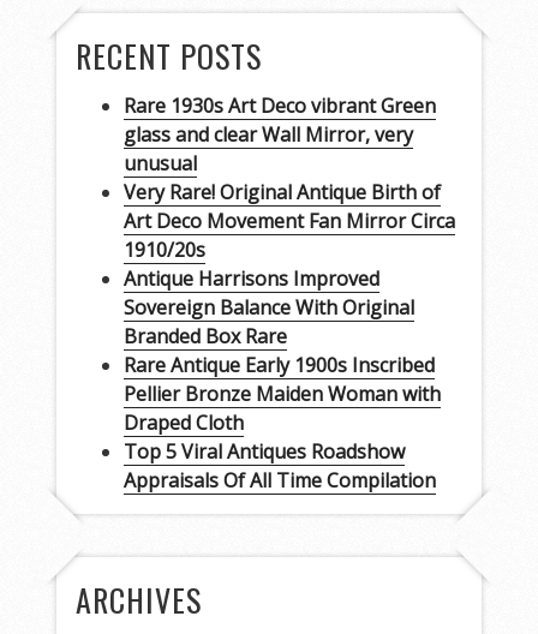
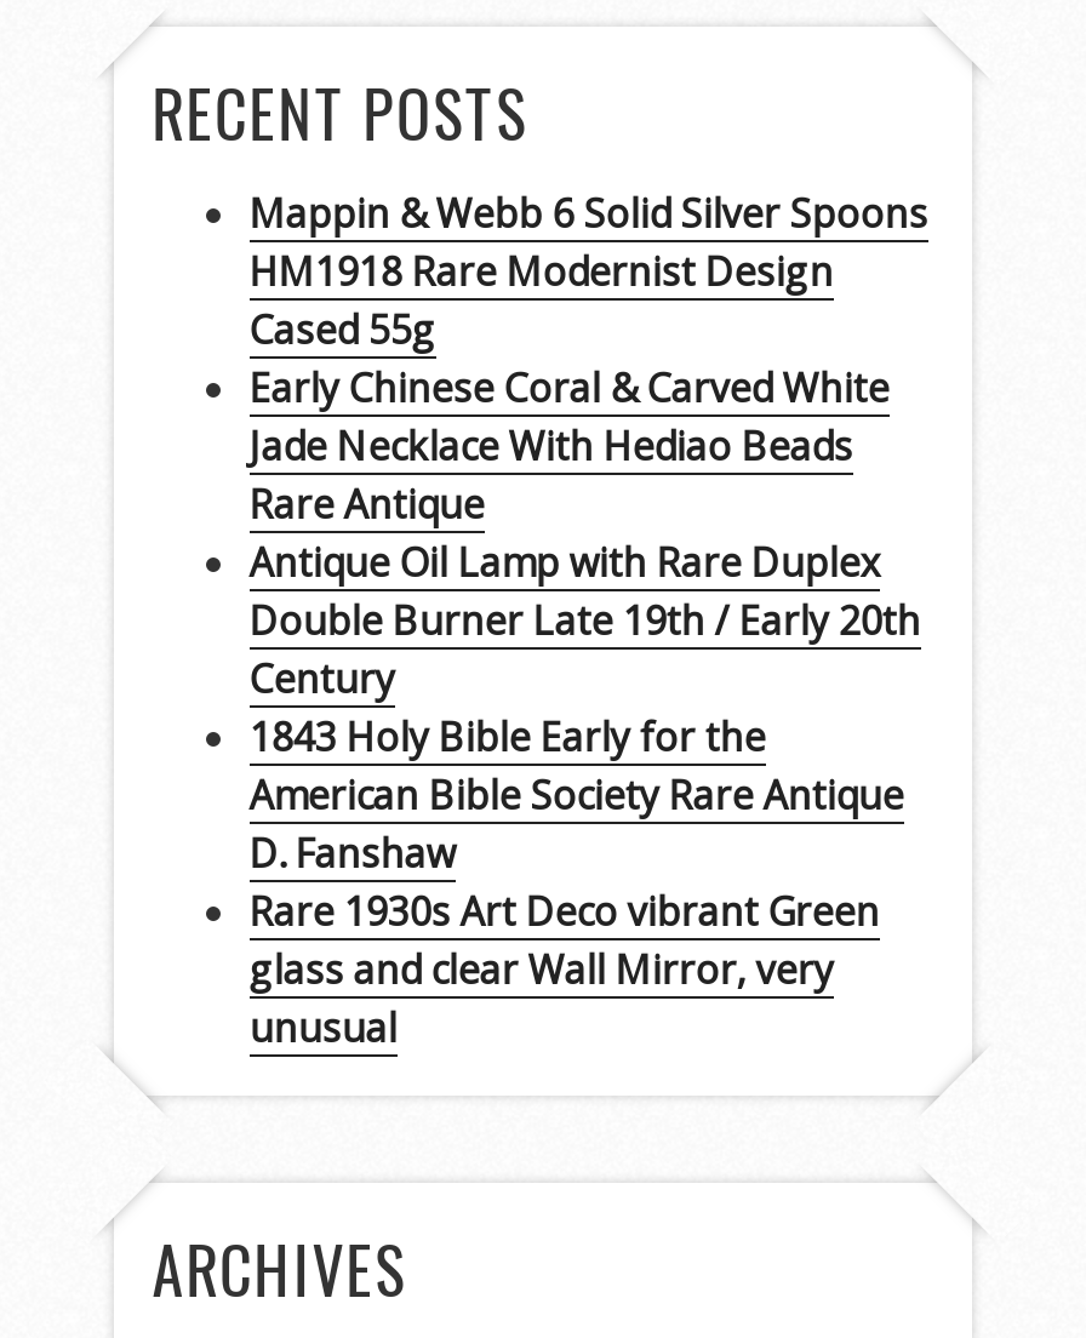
none -> [249,188,928,881] Mappin & Webb 6 Solid Silver Spoons | HM1918 Rare Modernist Design | Cased 55g | Early Chinese Coral & Carved White | Jade Necklace With Hediao Beads | Rare Antique | Antique Oil Lamp with Rare Duplex | Double Burner Late 19th / Early 20th | Century | 1843 Holy Bible Early for the | American Bible Society Rare Antique | D. Fanshaw
moved [123,93,436,177] -> [249,886,879,1055]: Rare 1930s Art Deco vibrant Green | glass and clear Wall Mirror, very | unusual
[123,179,455,494] Very Rare! Original Antique Birth of | Art Deco Movement Fan Mirror Circa | 1910/20s | Antique Harrisons Improved | Sovereign Balance With Original | Branded Box Rare | Rare Antique Early 1900s Inscribed | Pellier Bronze Maiden Woman with | Draped Cloth | Top 5 Viral Antiques Roadshow | Appraisals Of All Time Compilation -> none

